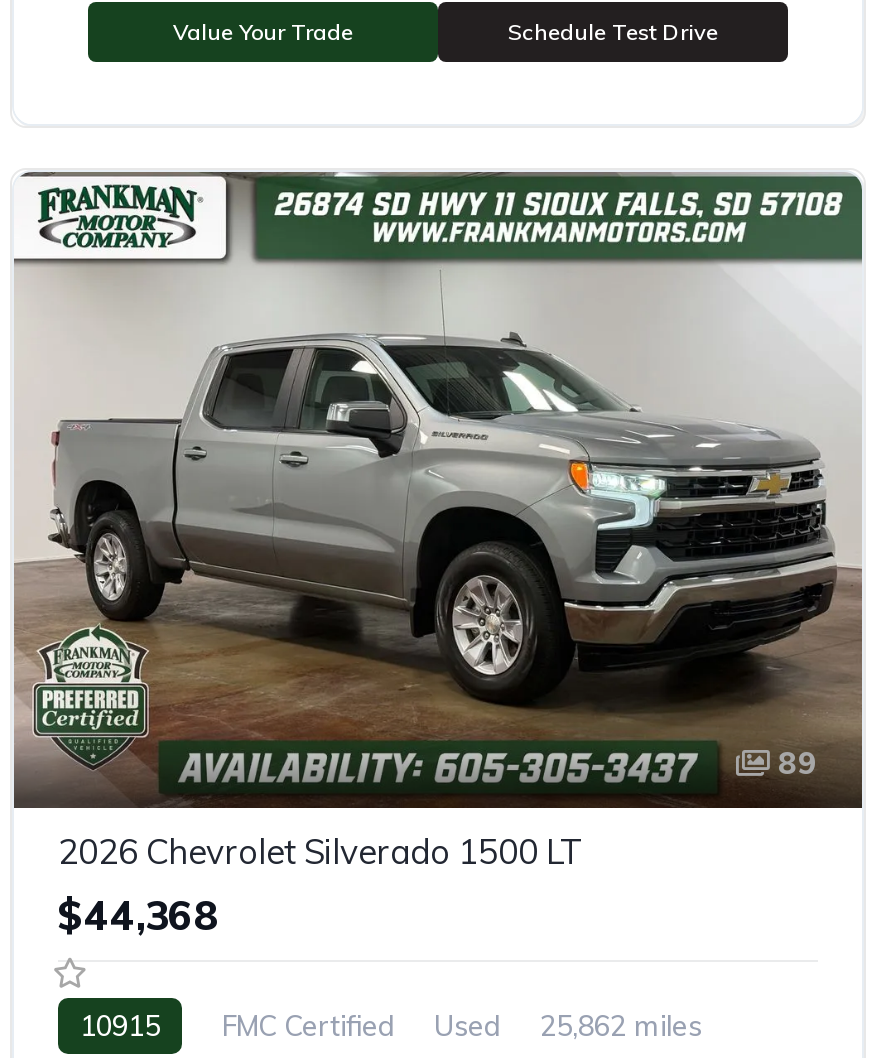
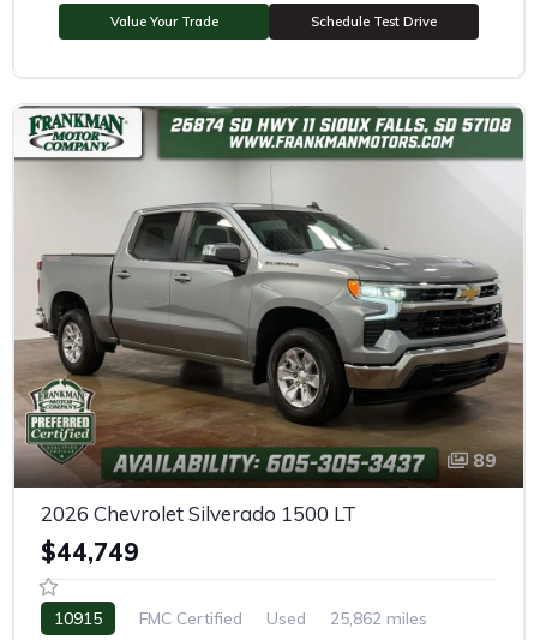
[58,890,220,940] $44,368 -> [41,537,139,567] $44,749

